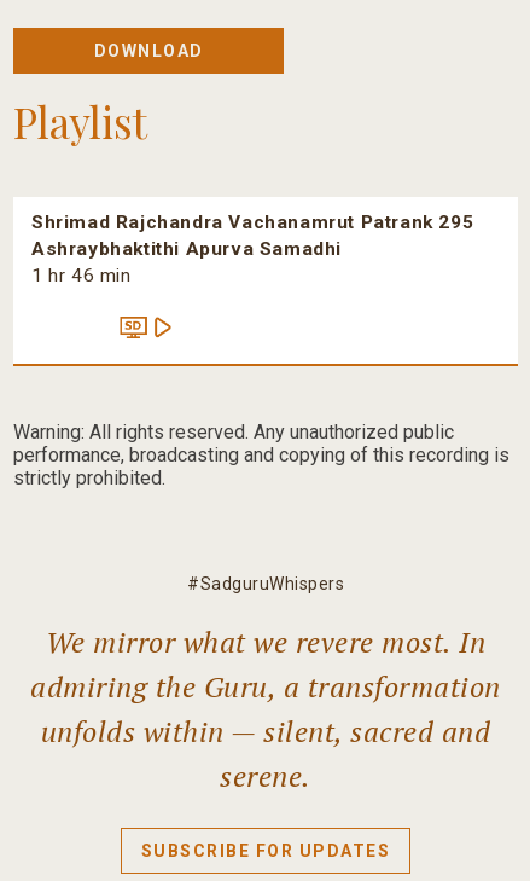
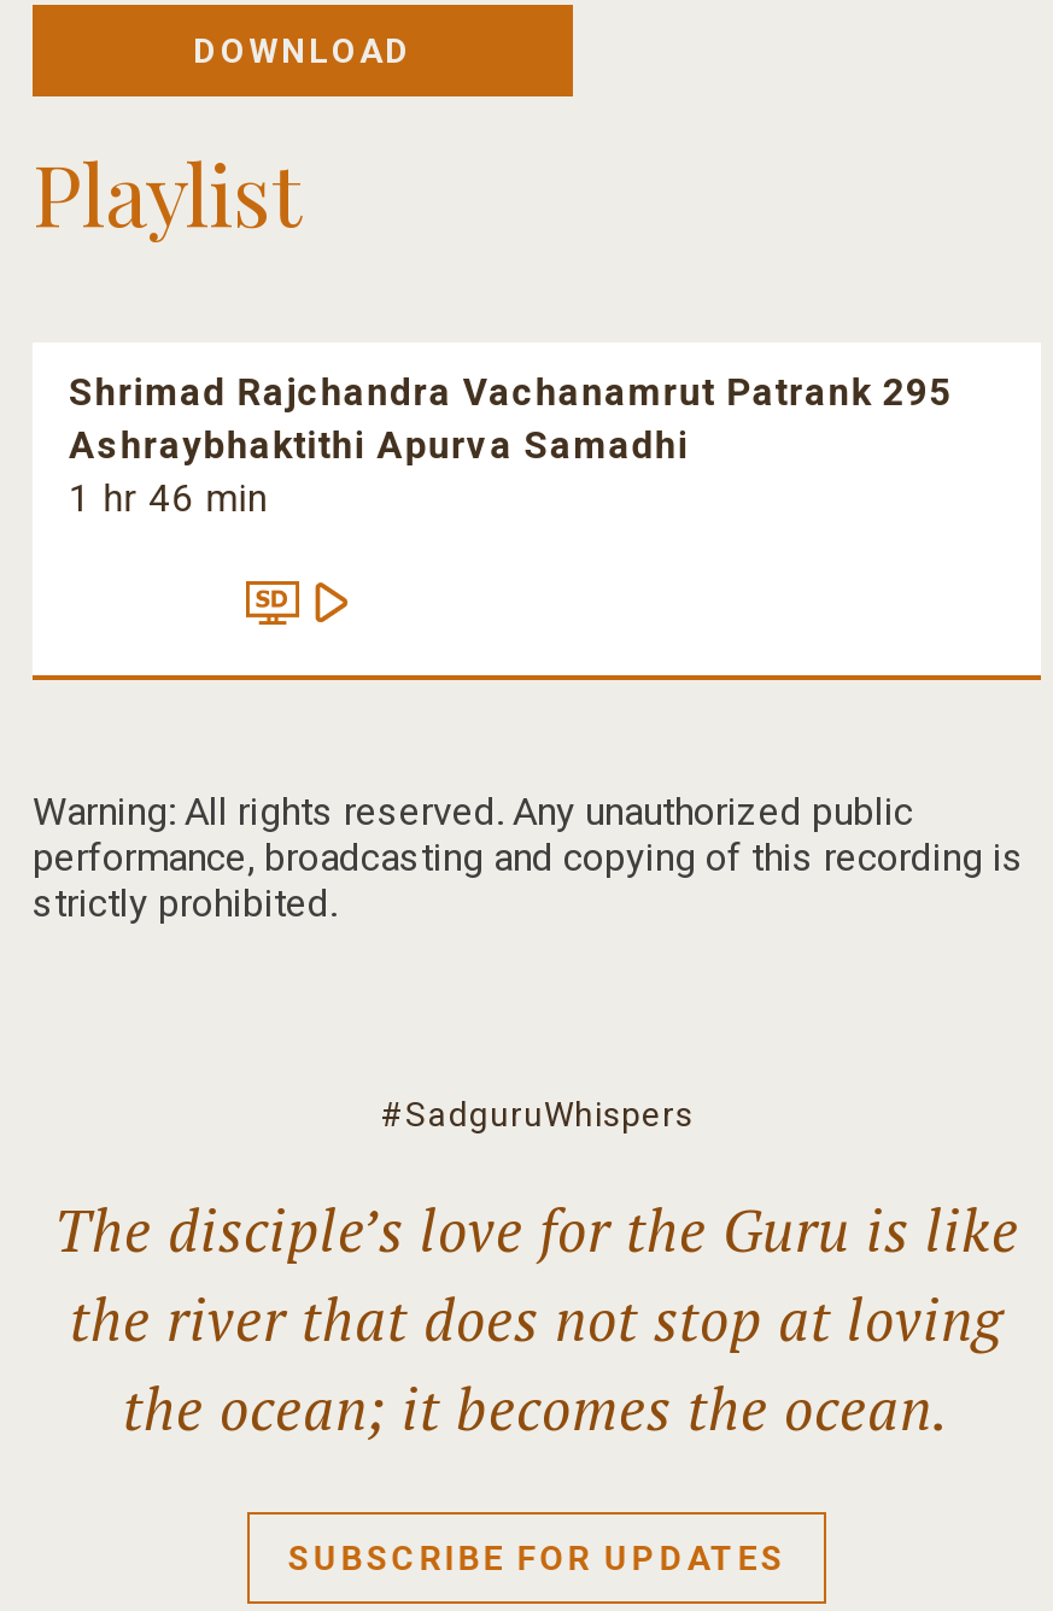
[30,623,501,795] We mirror what we revere most. In | admiring the Guru, a transformation | unfolds within — silent, sacred and | serene. -> [54,1192,1019,1447] The disciple’s love for the Guru is like | the river that does not stop at loving | the ocean; it becomes the ocean.

